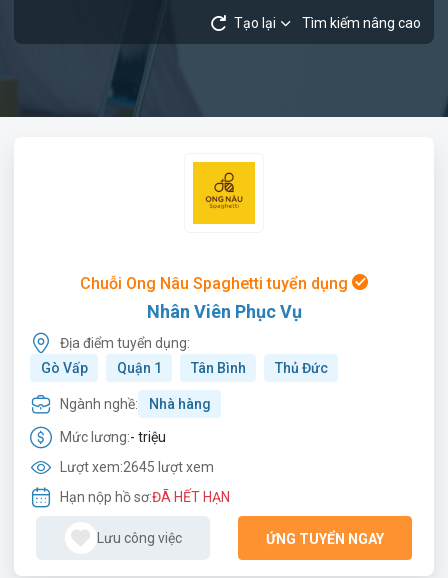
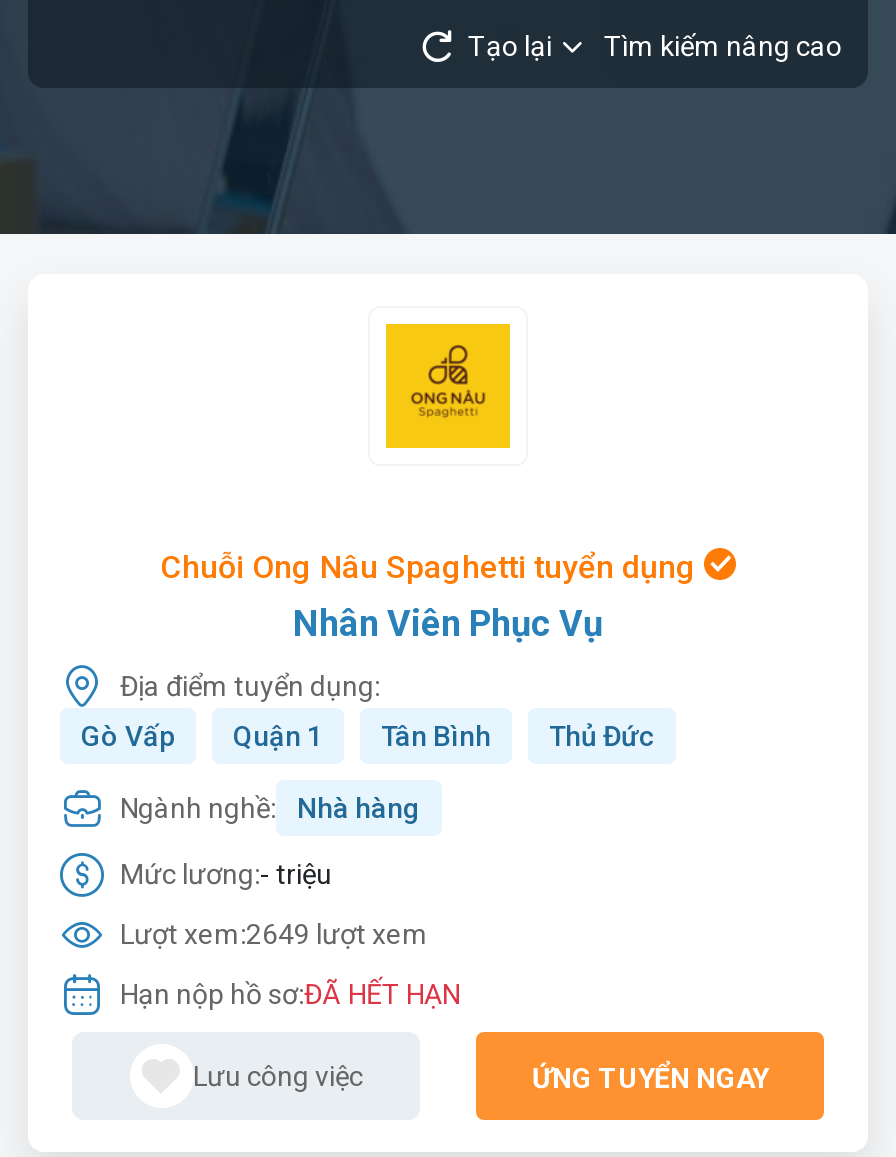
[60,458,214,474] Lượt xem:2645 lượt xem -> [120,917,428,949] Lượt xem:2649 lượt xem

